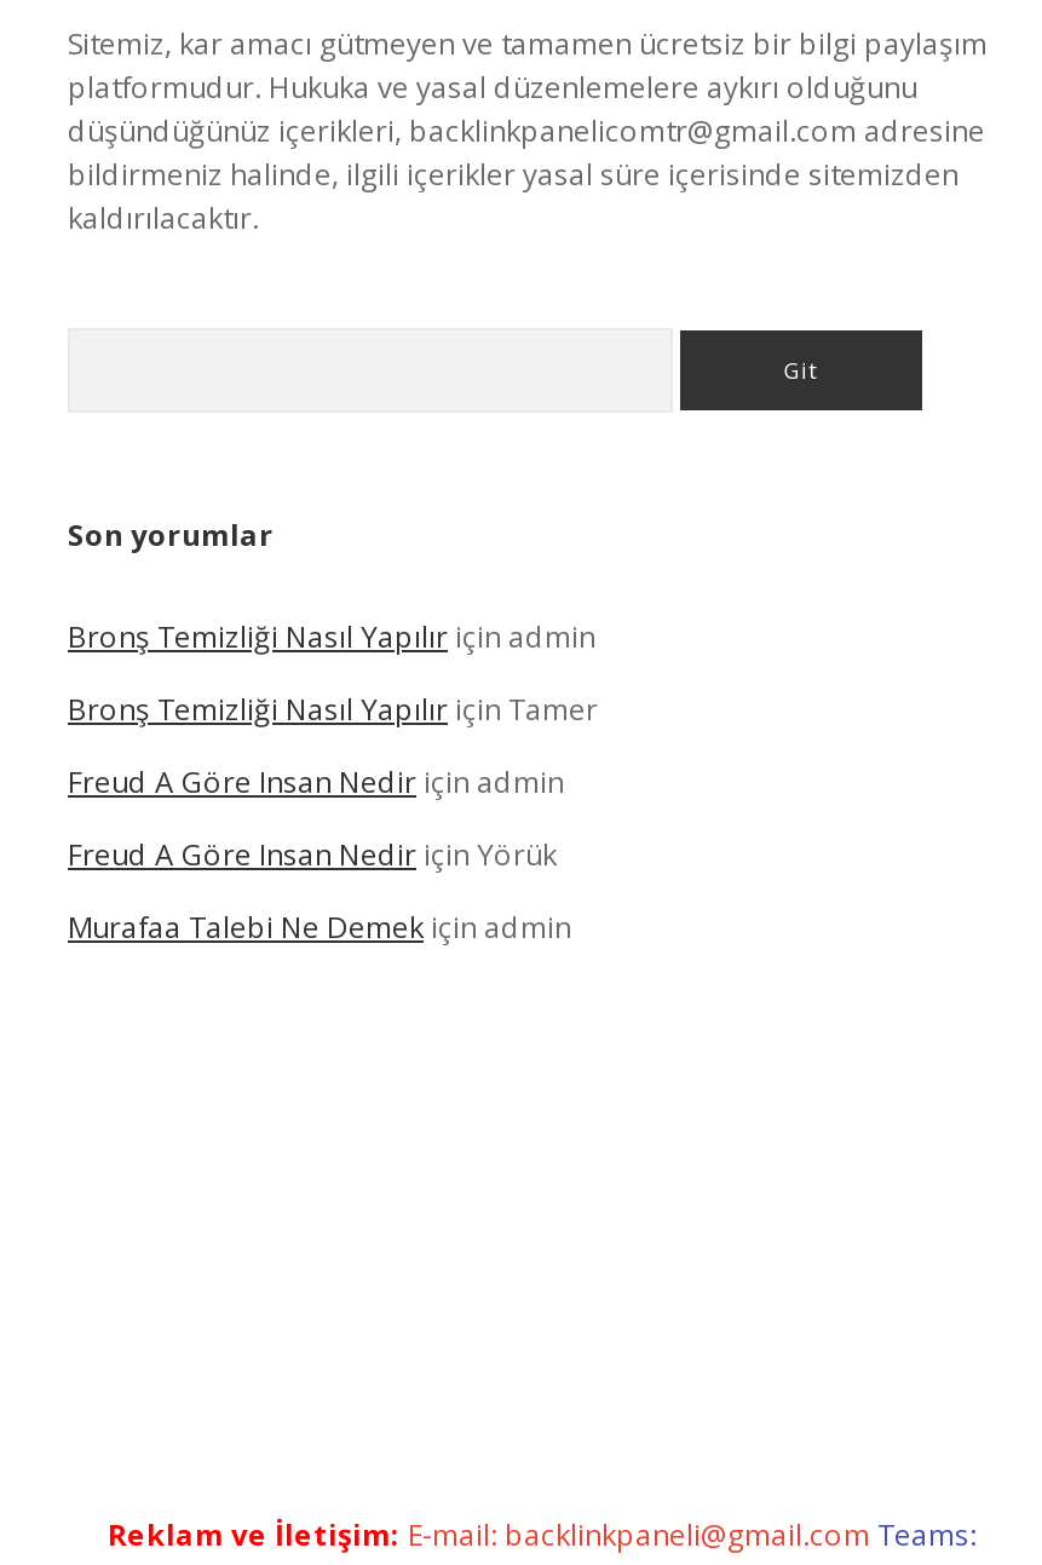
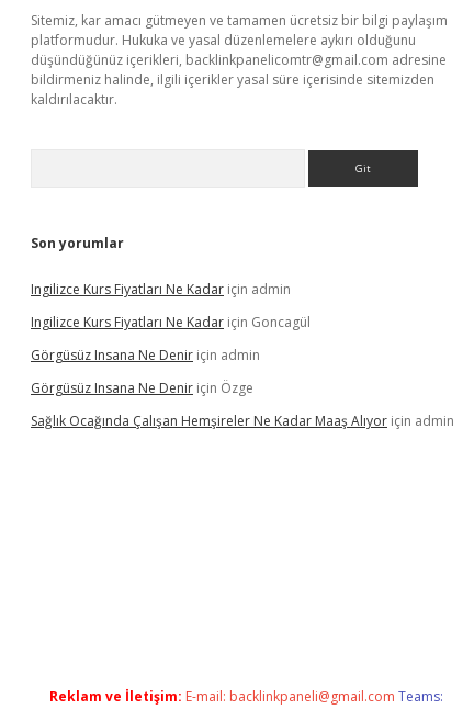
[68,616,595,657] Bronş Temizliği Nasıl Yapılır için admin -> [31,280,291,298] Ingilizce Kurs Fiyatları Ne Kadar için admin
[68,689,598,730] Bronş Temizliği Nasıl Yapılır için Tamer -> [31,313,311,331] Ingilizce Kurs Fiyatları Ne Kadar için Goncagül
[68,761,564,802] Freud A Göre Insan Nedir için admin -> [31,346,260,364] Görgüsüz Insana Ne Denir için admin
[68,834,557,875] Freud A Göre Insan Nedir için Yörük -> [31,379,253,397] Görgüsüz Insana Ne Denir için Özge
[68,907,571,948] Murafaa Talebi Ne Demek için admin -> [31,412,454,430] Sağlık Ocağında Çalışan Hemşireler Ne Kadar Maaş Alıyor için admin

